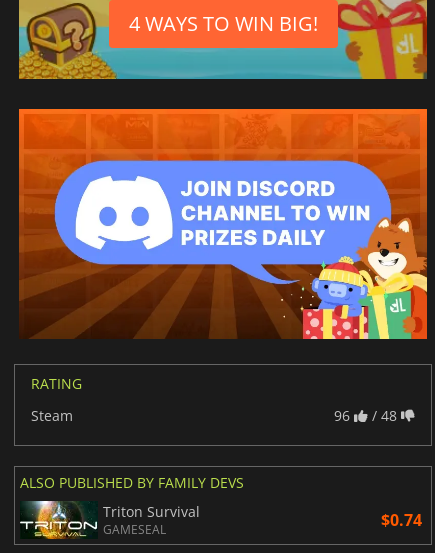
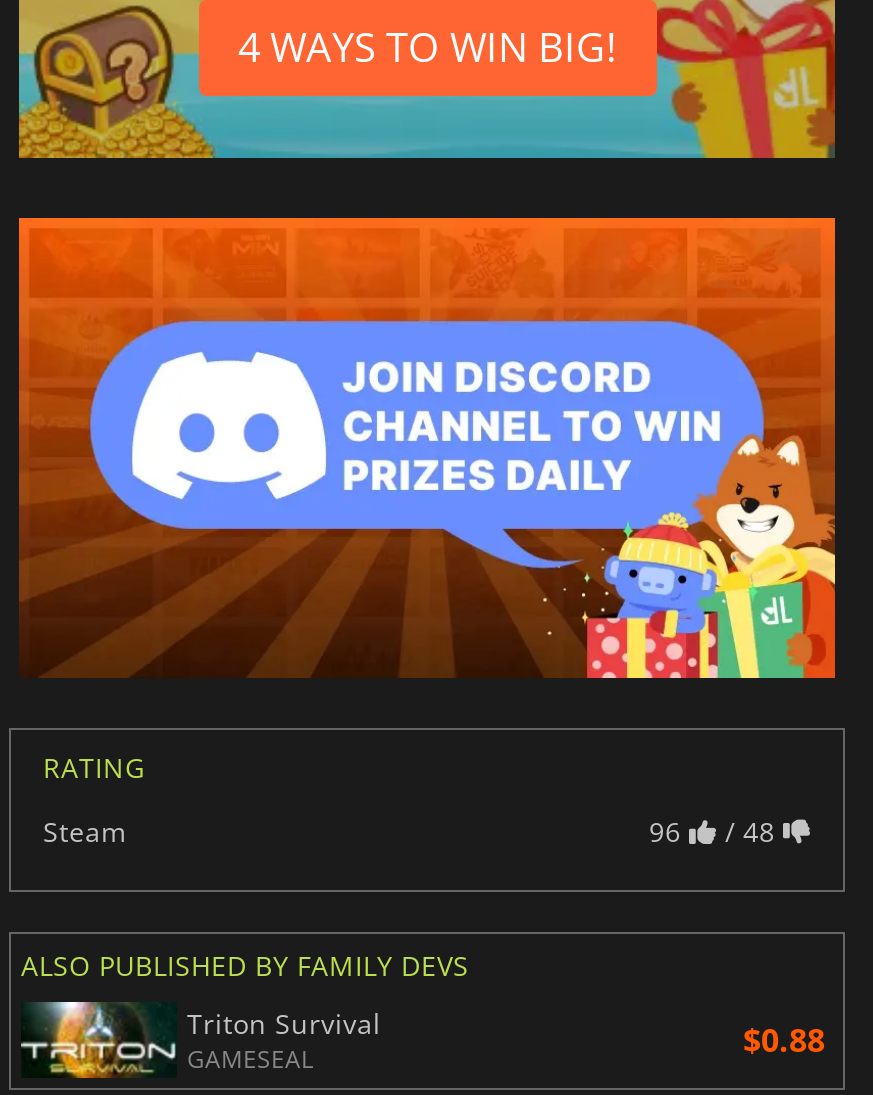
[381,509,422,531] $0.74 -> [743,1018,825,1062] $0.88

